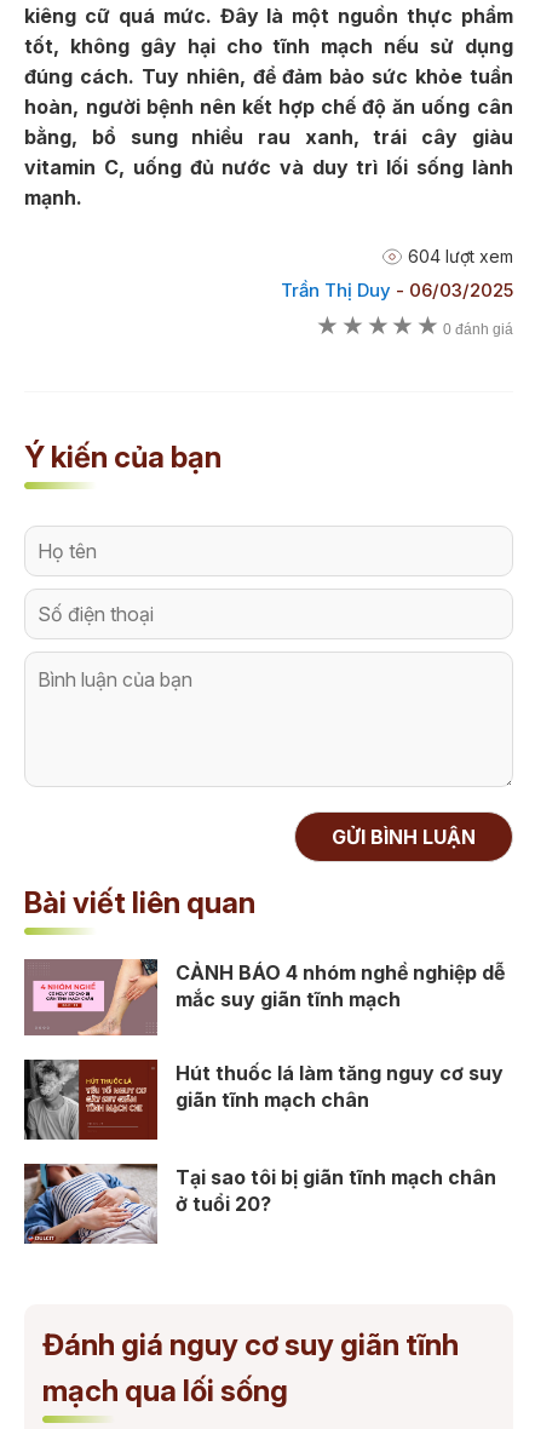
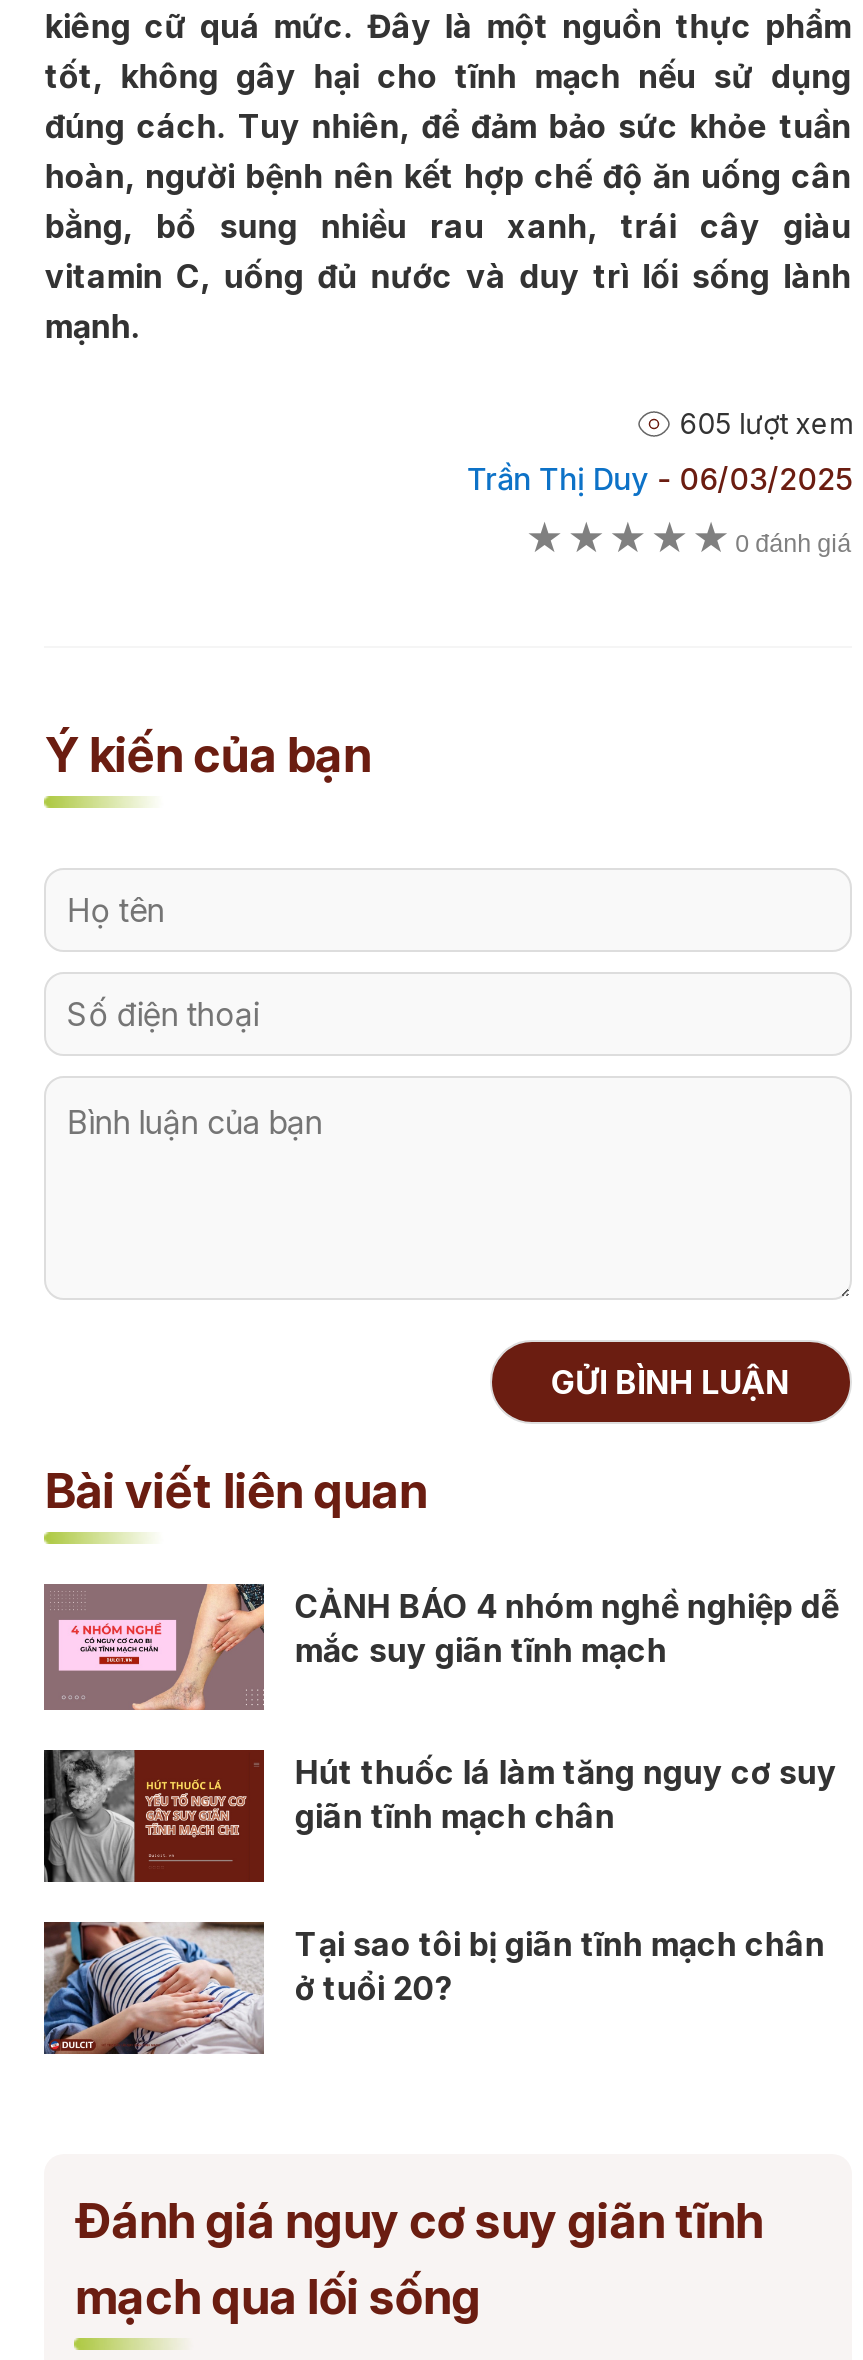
[407,245,513,266] 604 lượt xem -> [679,405,851,439] 605 lượt xem

